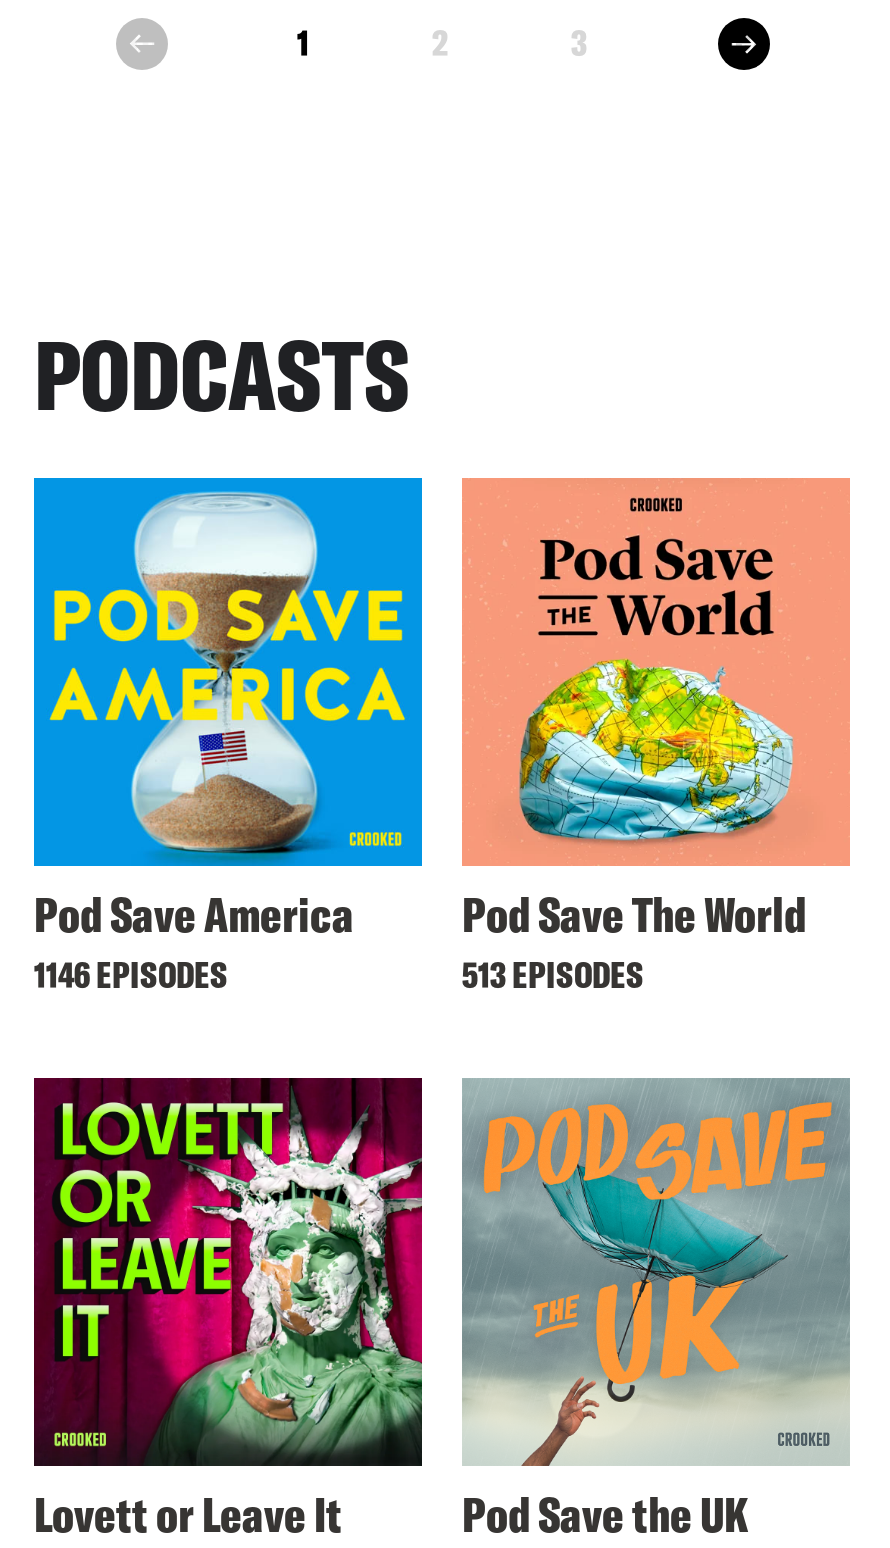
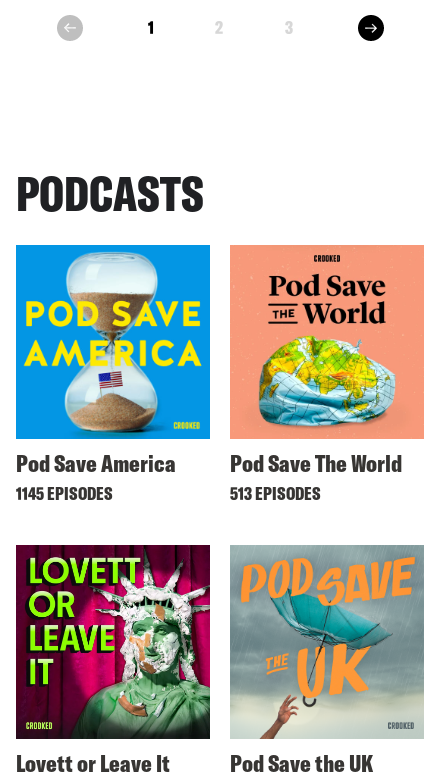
[34,951,228,997] 1146 EPISODES -> [16,481,113,504] 1145 EPISODES

